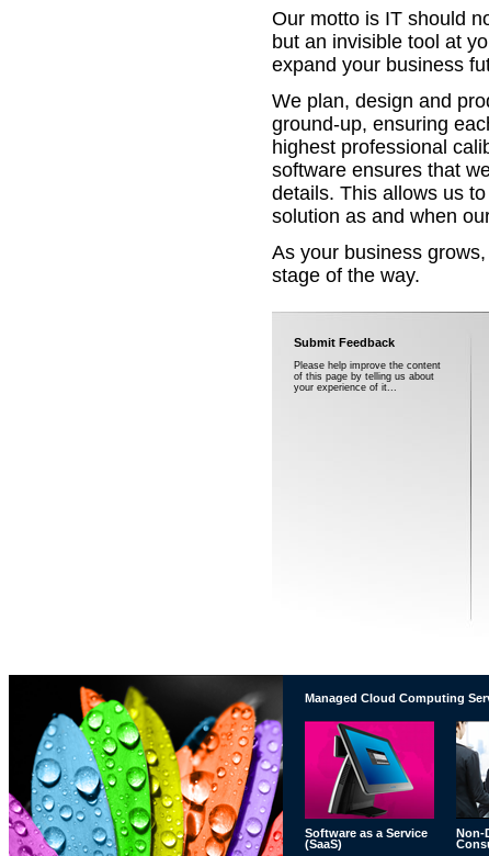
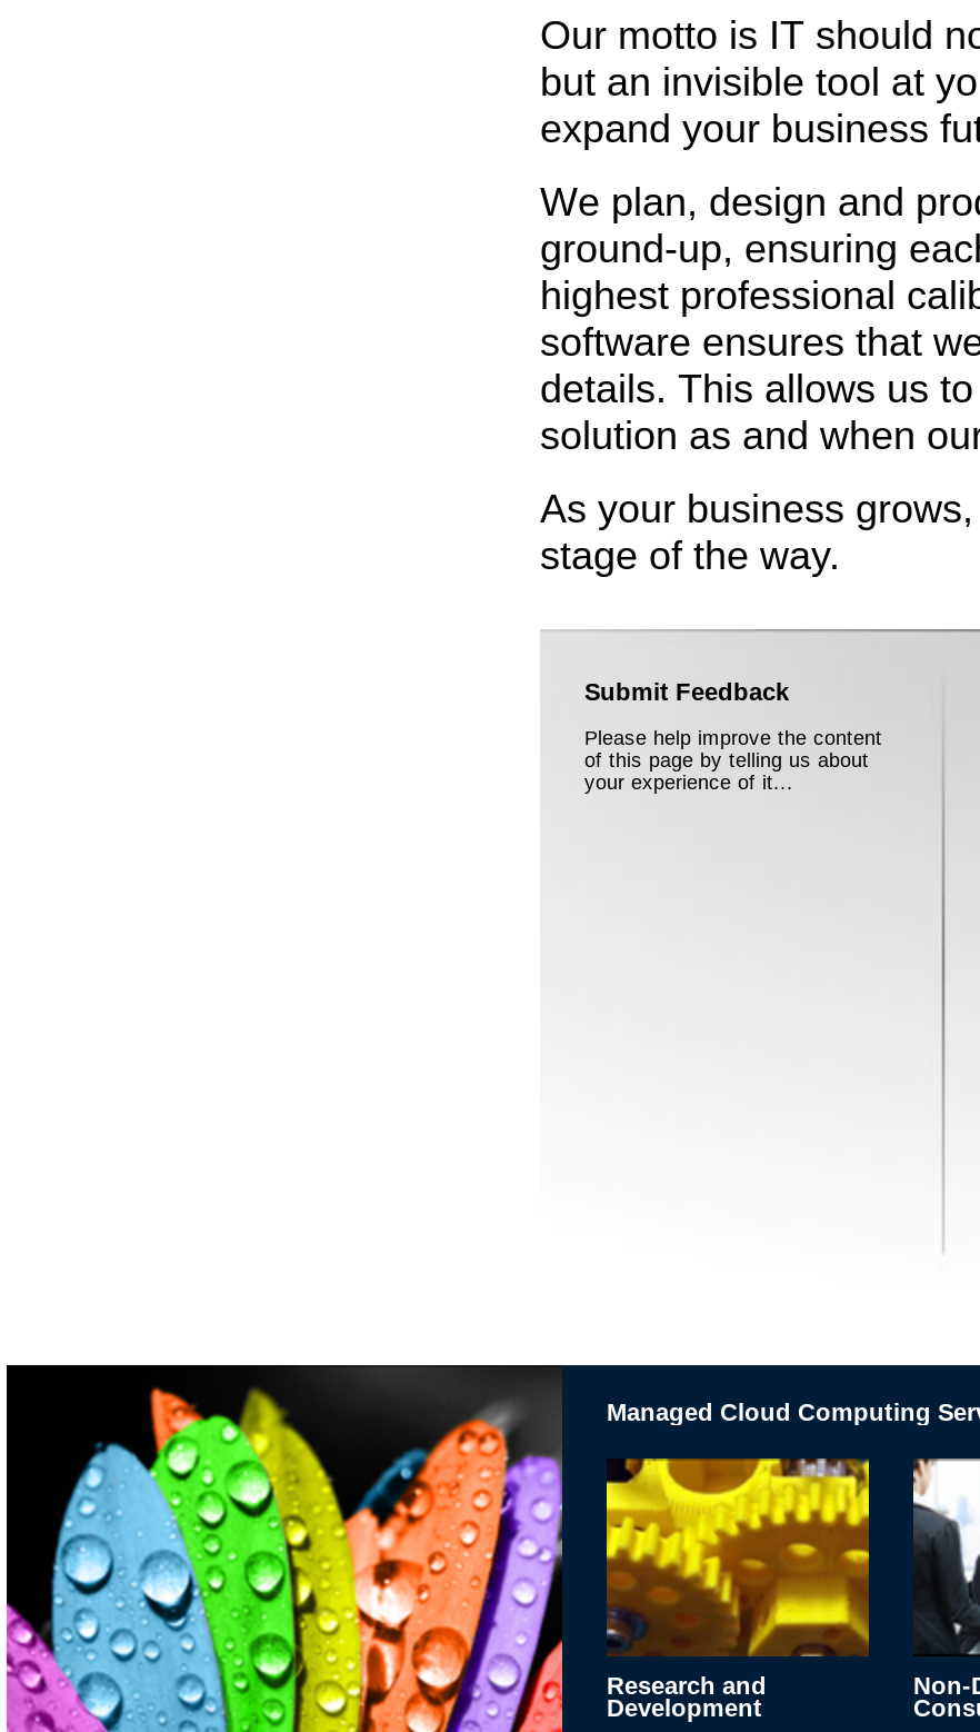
[304,720,435,851] [image] | Software as a Service | (SaaS) -> [604,1456,871,1721] [image] | Research and | Development

